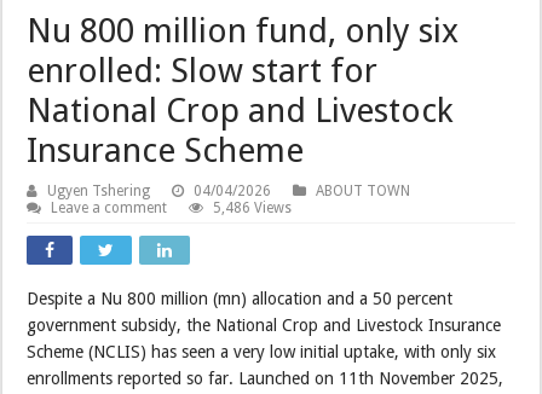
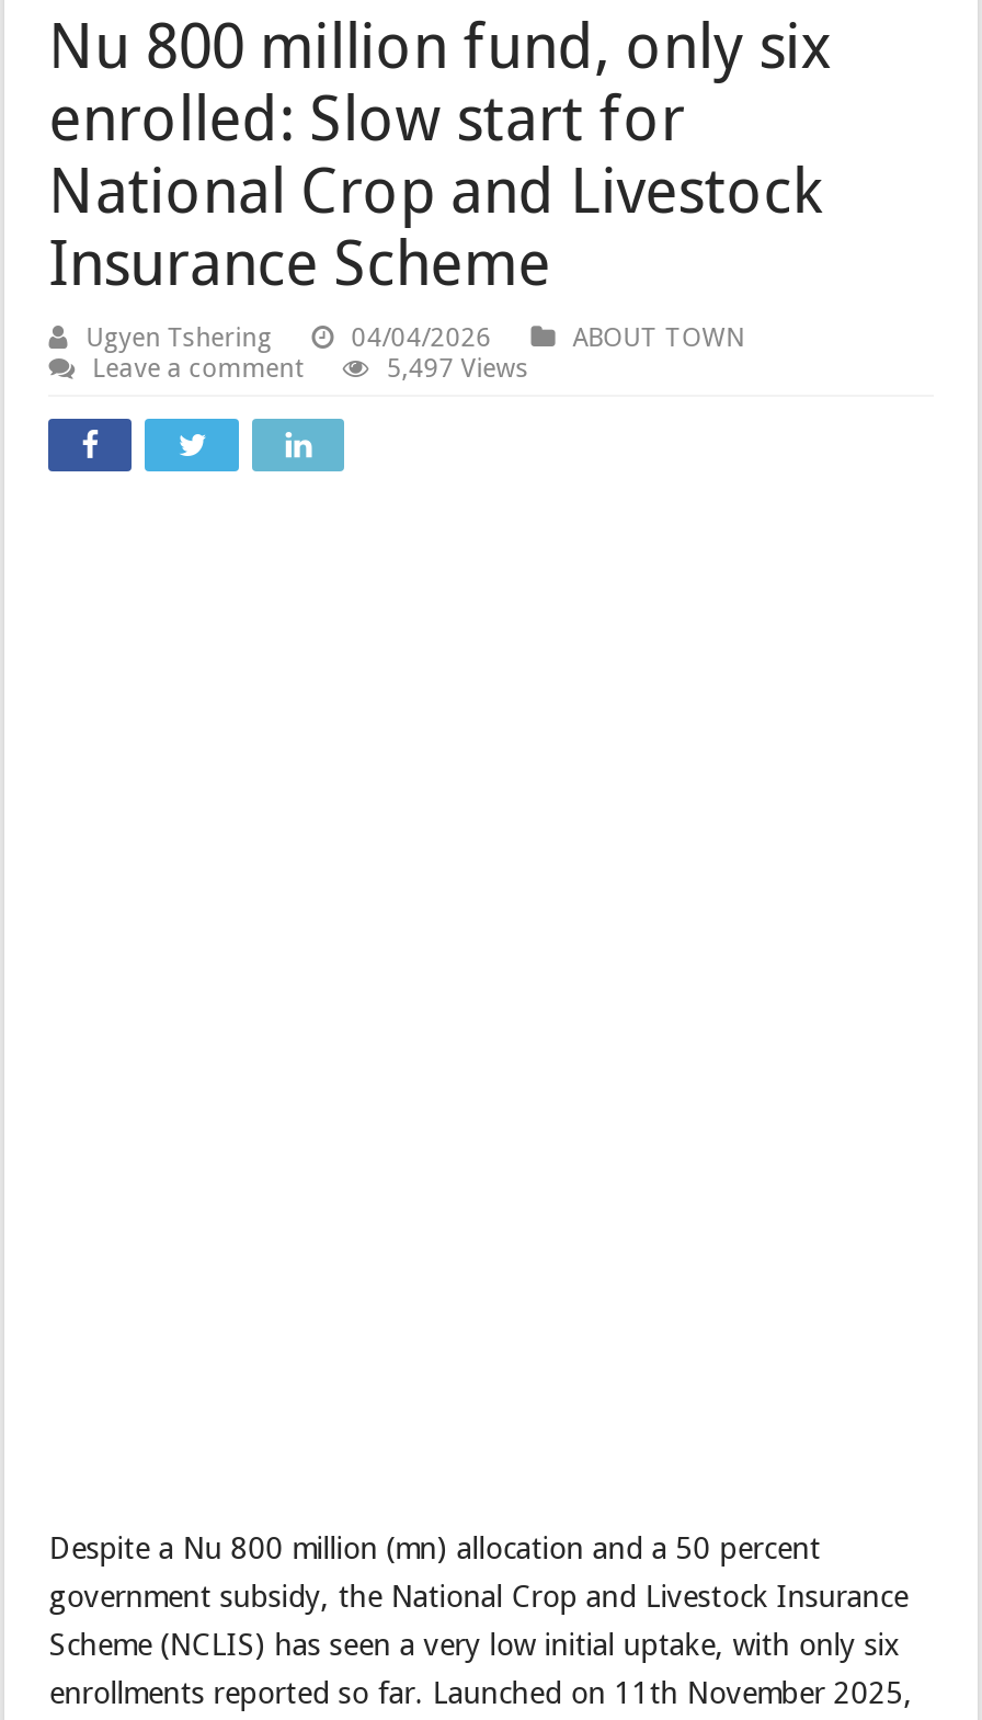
[213,200,292,216] 5,486 Views -> [386,353,529,384] 5,497 Views

